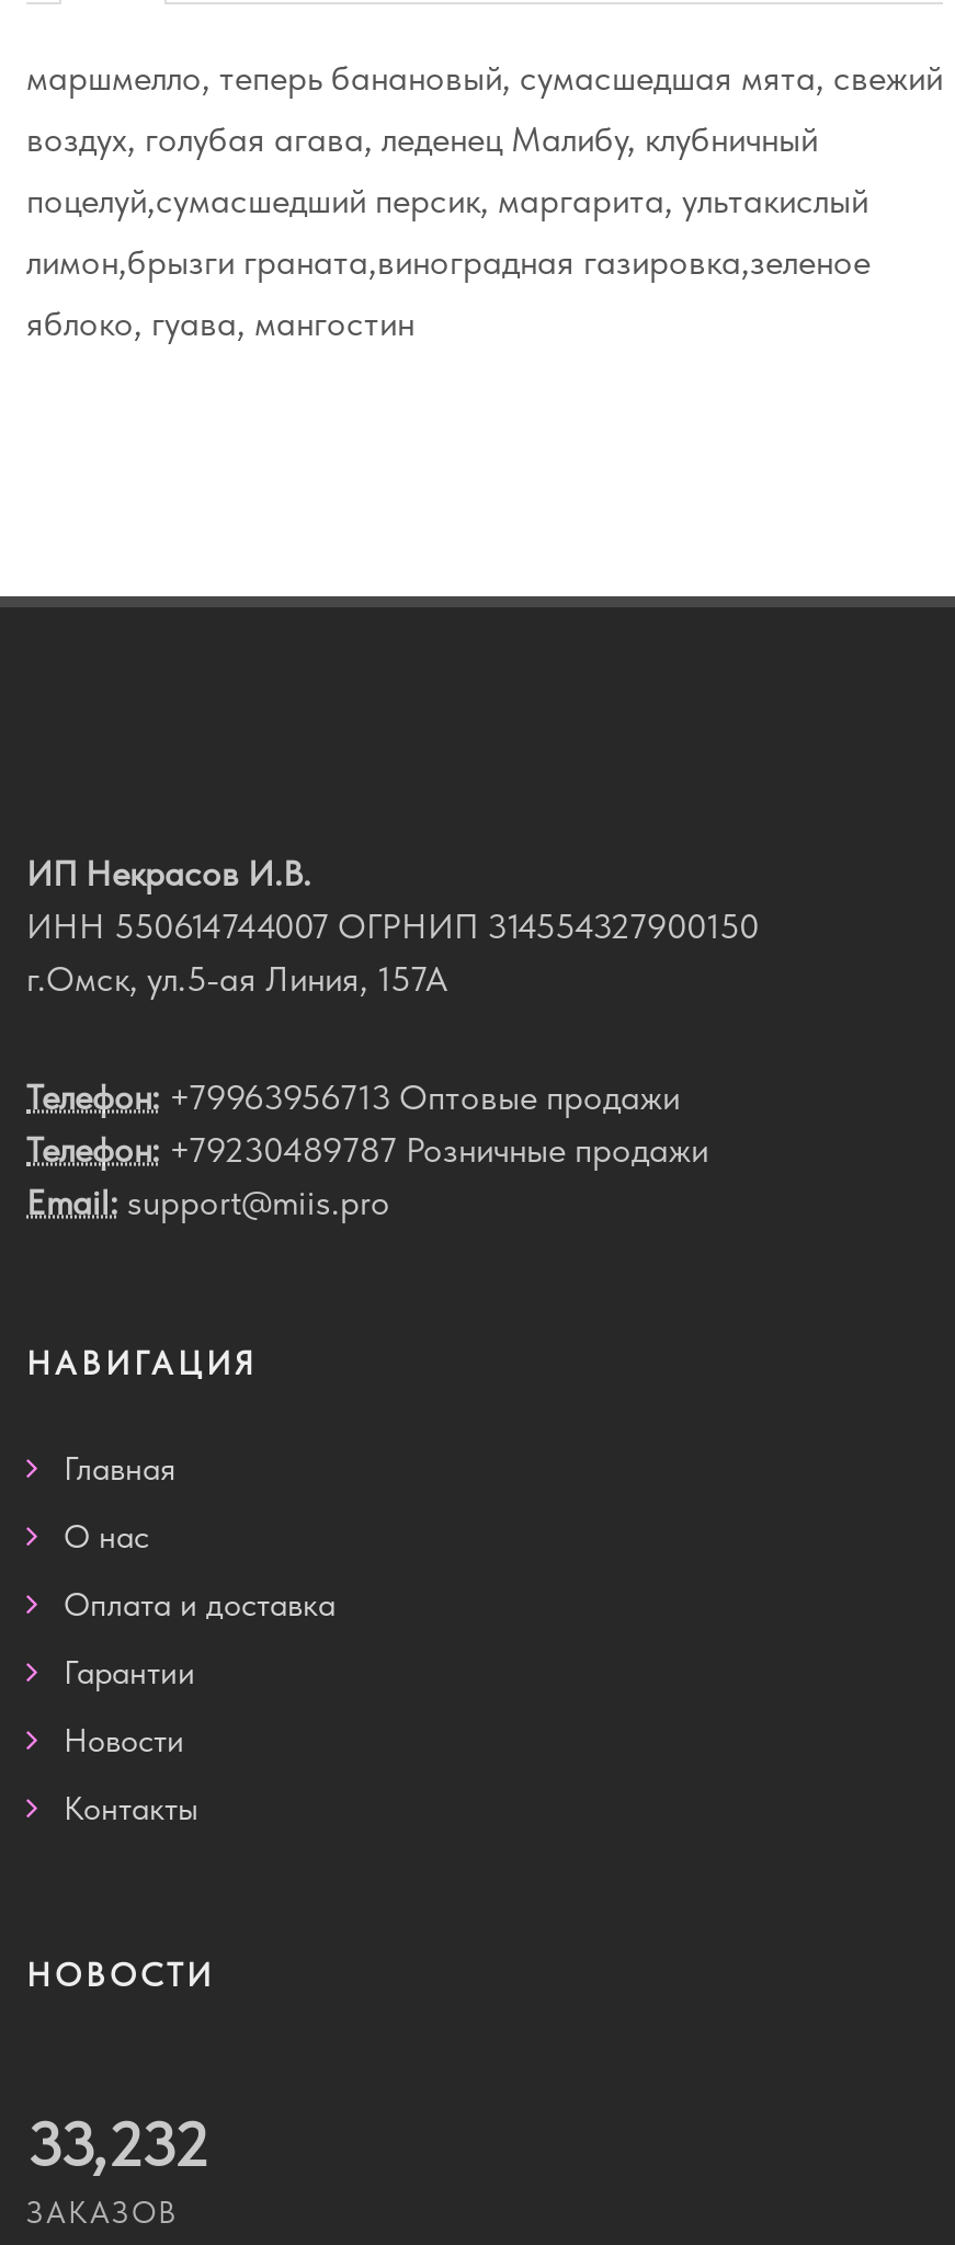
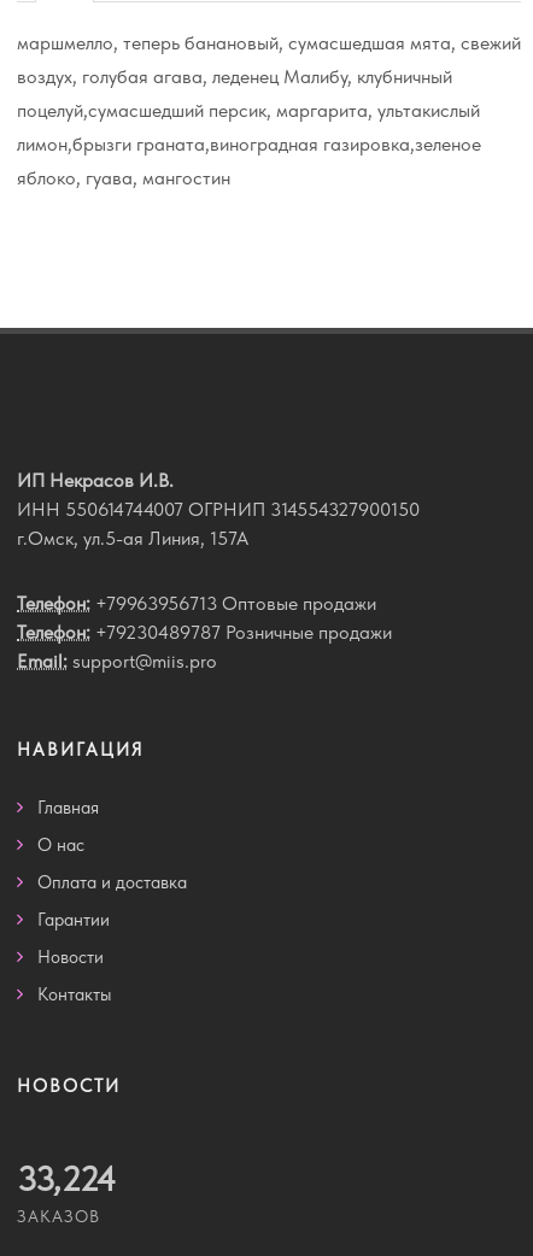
[26,2107,208,2181] 33,232 -> [17,1158,116,1199] 33,224

